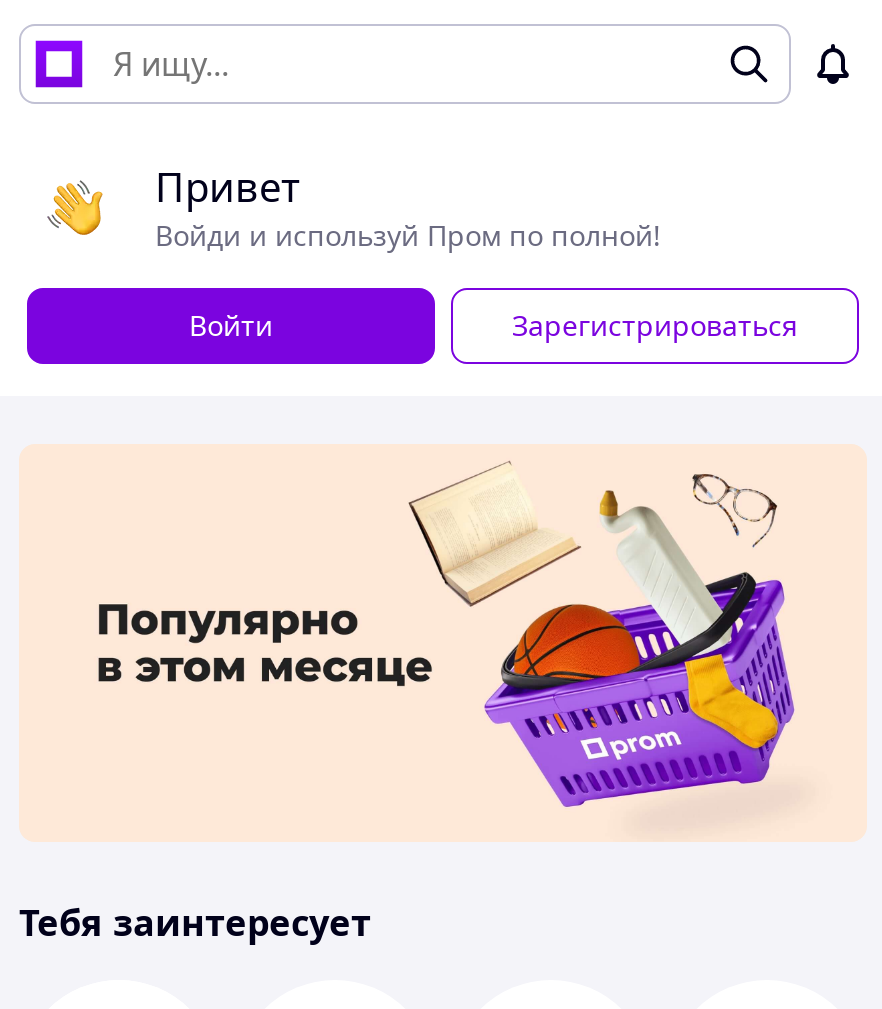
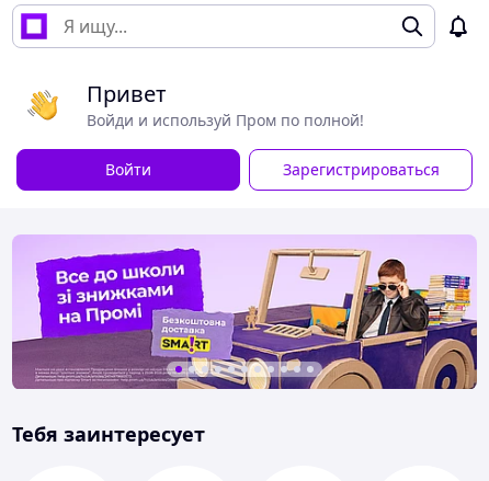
[21,446,865,840] [image] -> [11,234,478,390] [image]

